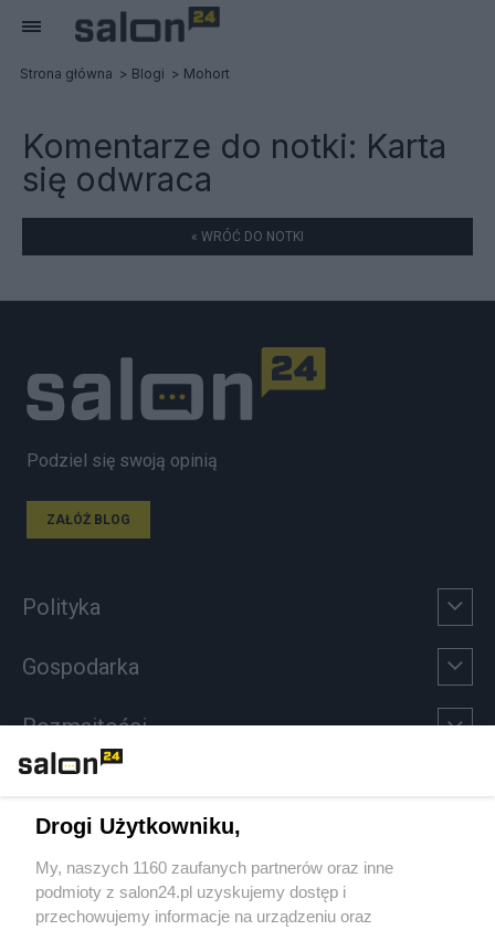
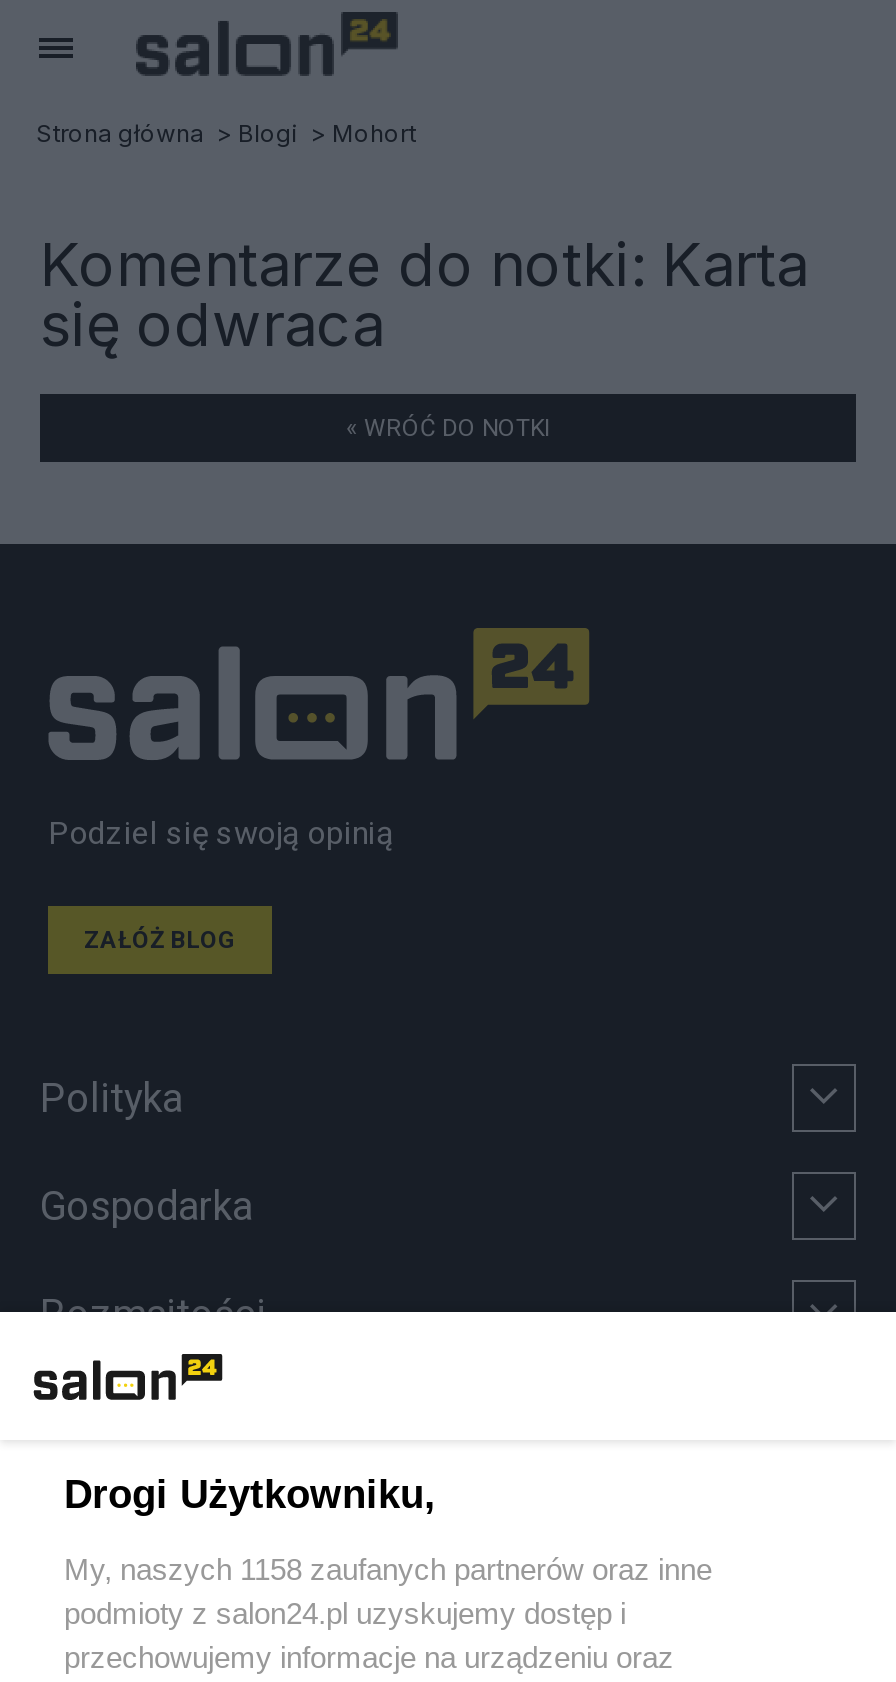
[35,858,393,877] My, naszych 1160 zaufanych partnerów oraz inne -> [64,1552,712,1586] My, naszych 1158 zaufanych partnerów oraz inne

